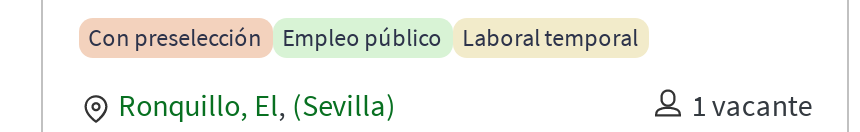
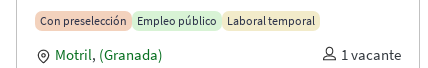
[118,86,396,124] Ronquillo, El, (Sevilla) -> [55,45,163,64] Motril, (Granada)

